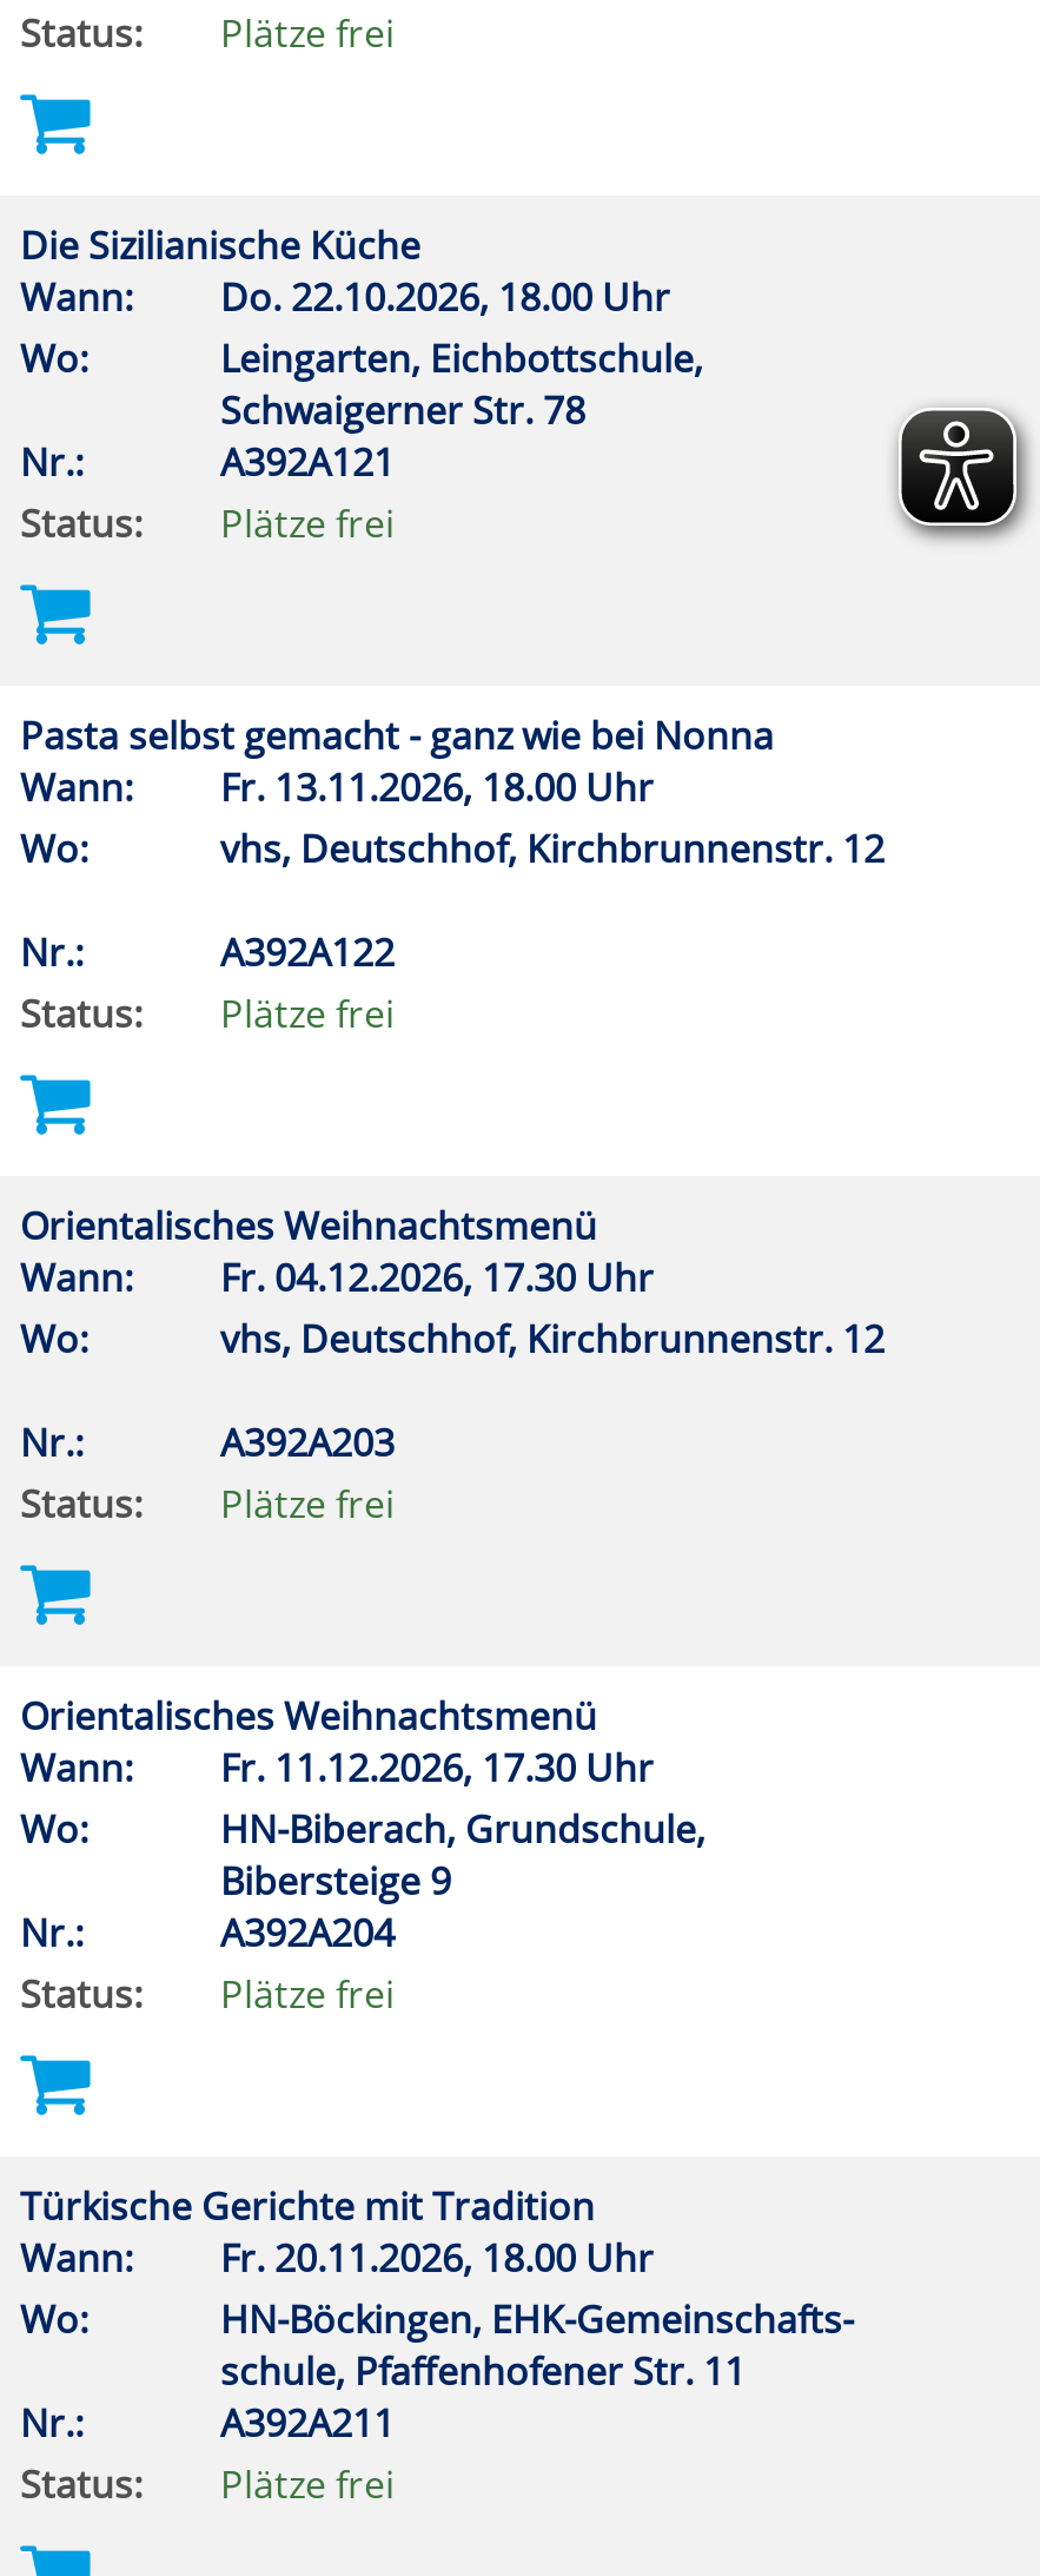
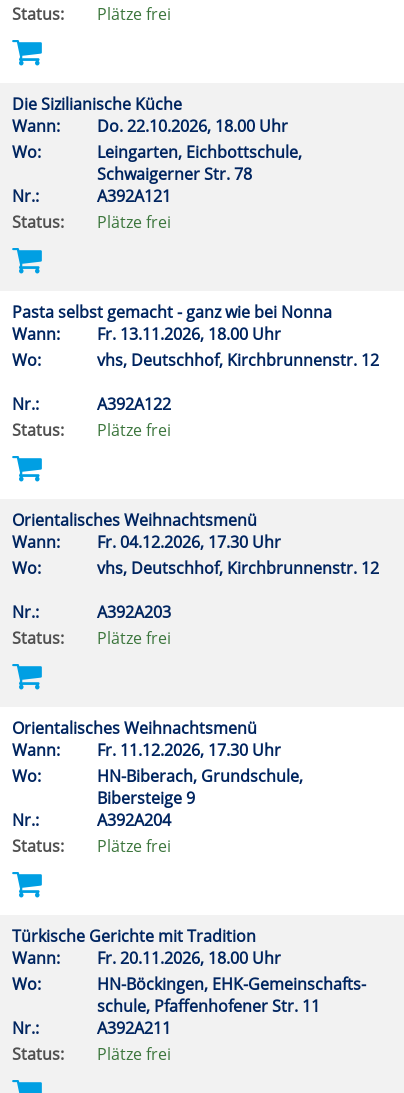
[894,408,1031,542] [image] -> none

